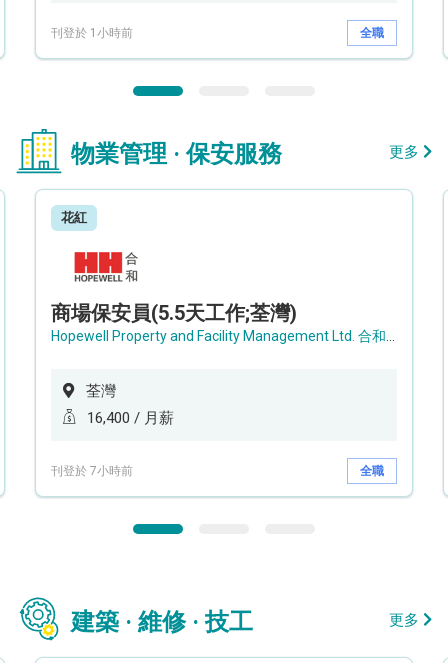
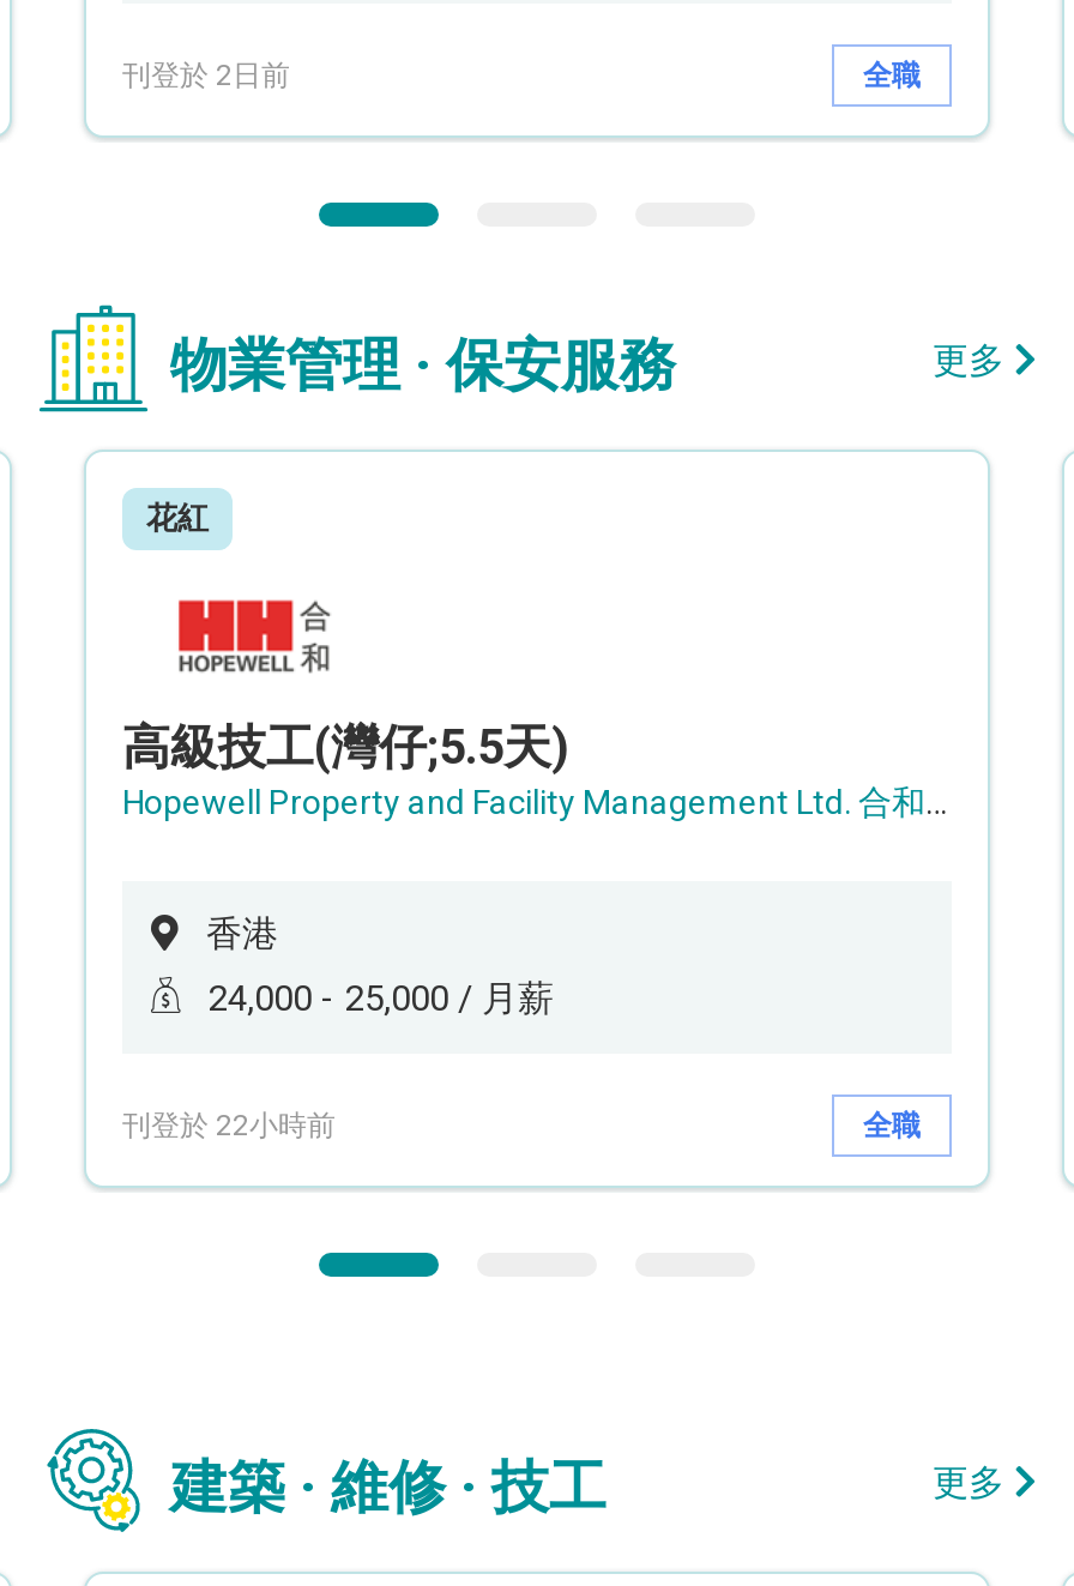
[51,25,133,39] 刊登於 1小時前 -> [122,58,290,91] 刊登於 2日前
[51,301,297,325] 商場保安員(5.5天工作;荃灣) -> [122,718,568,775] 高級技工(灣仔;5.5天)
[86,382,116,400] 荃灣 -> [206,913,278,956] 香港
[87,409,174,427] 16,400 / 月薪 -> [209,977,554,1021] 24,000 - 25,000 / 月薪
[51,463,133,477] 刊登於 7小時前 -> [122,1108,336,1141] 刊登於 22小時前

